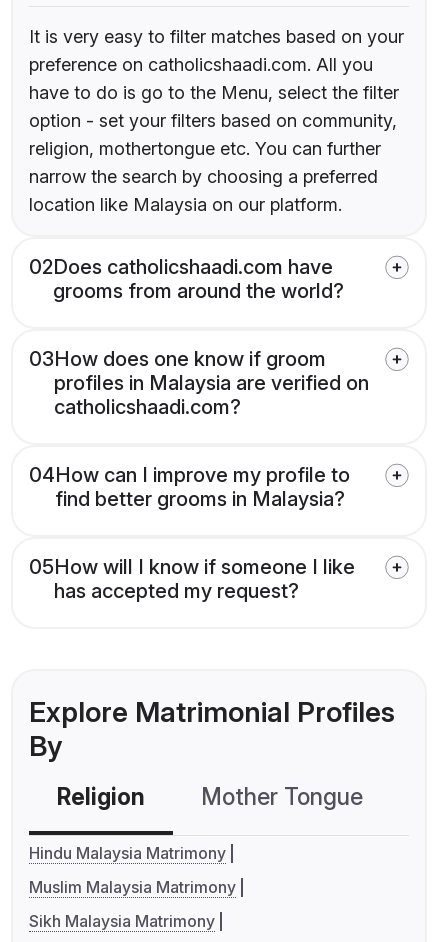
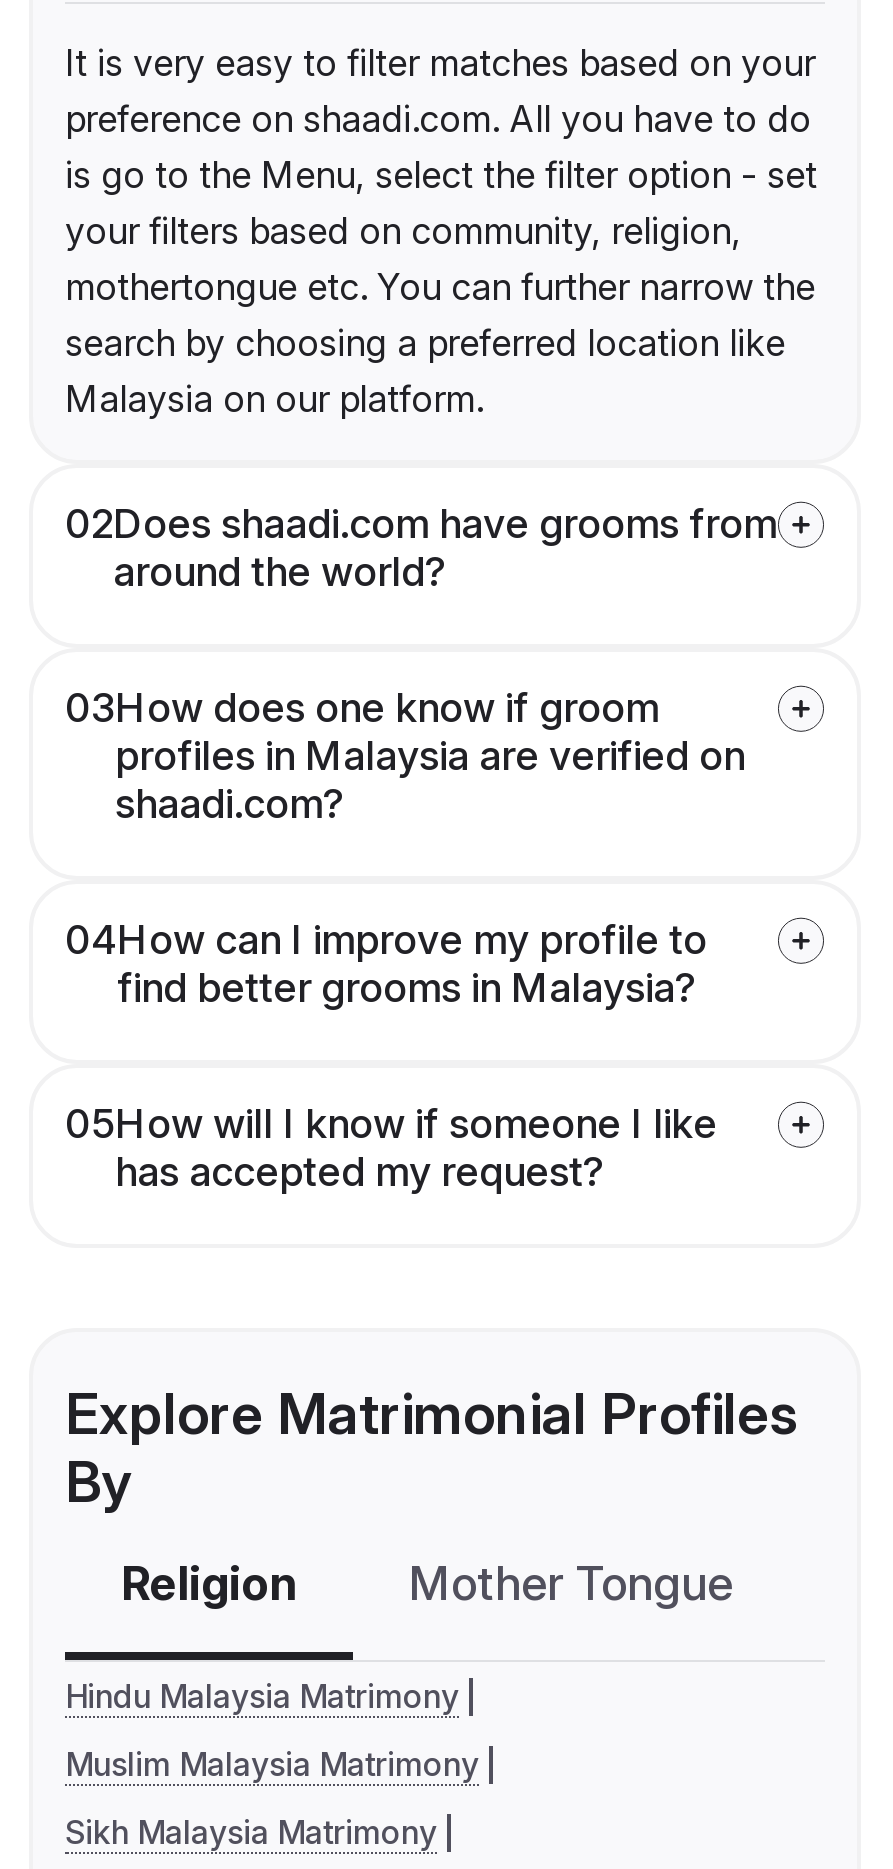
[29,54,399,215] preference on catholicshaadi.com. All you | have to do is go to the Menu, select the filter | option - set your filters based on community, | religion, mothertongue etc. You can further | narrow the search by choosing a preferred | location like Malaysia on our platform. -> [65,99,817,421] preference on shaadi.com. All you have to do | is go to the Menu, select the filter option - set | your filters based on community, religion, | mothertongue etc. You can further narrow the | search by choosing a preferred location like | Malaysia on our platform.
[29,255,344,303] 02Does catholicshaadi.com have | grooms from around the world? -> [65,501,777,597] 02Does shaadi.com have grooms from | around the world?
[54,395,241,419] catholicshaadi.com? -> [115,781,345,829] shaadi.com?

